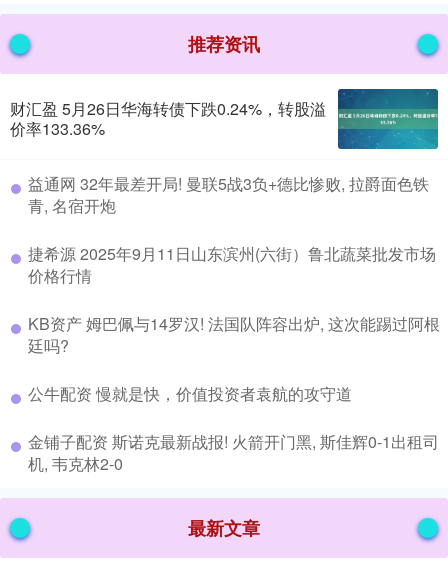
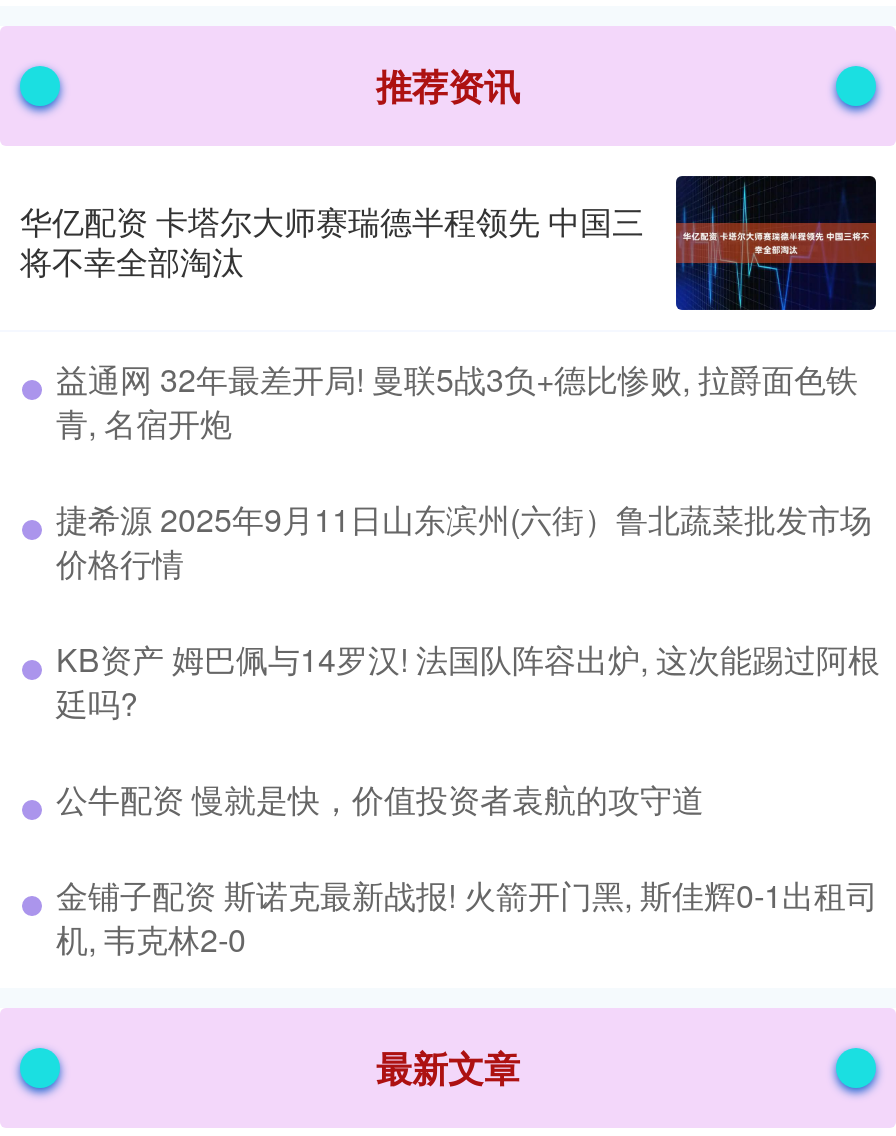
[10,88,439,150] [image] | 财汇盈 5月26日华海转债下跌0.24%，转股溢 | 价率133.36% -> [20,174,878,312] [image] | 华亿配资 卡塔尔大师赛瑞德半程领先 中国三 | 将不幸全部淘汰

